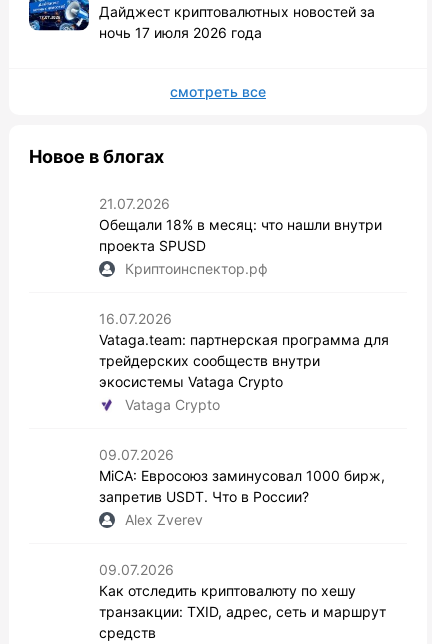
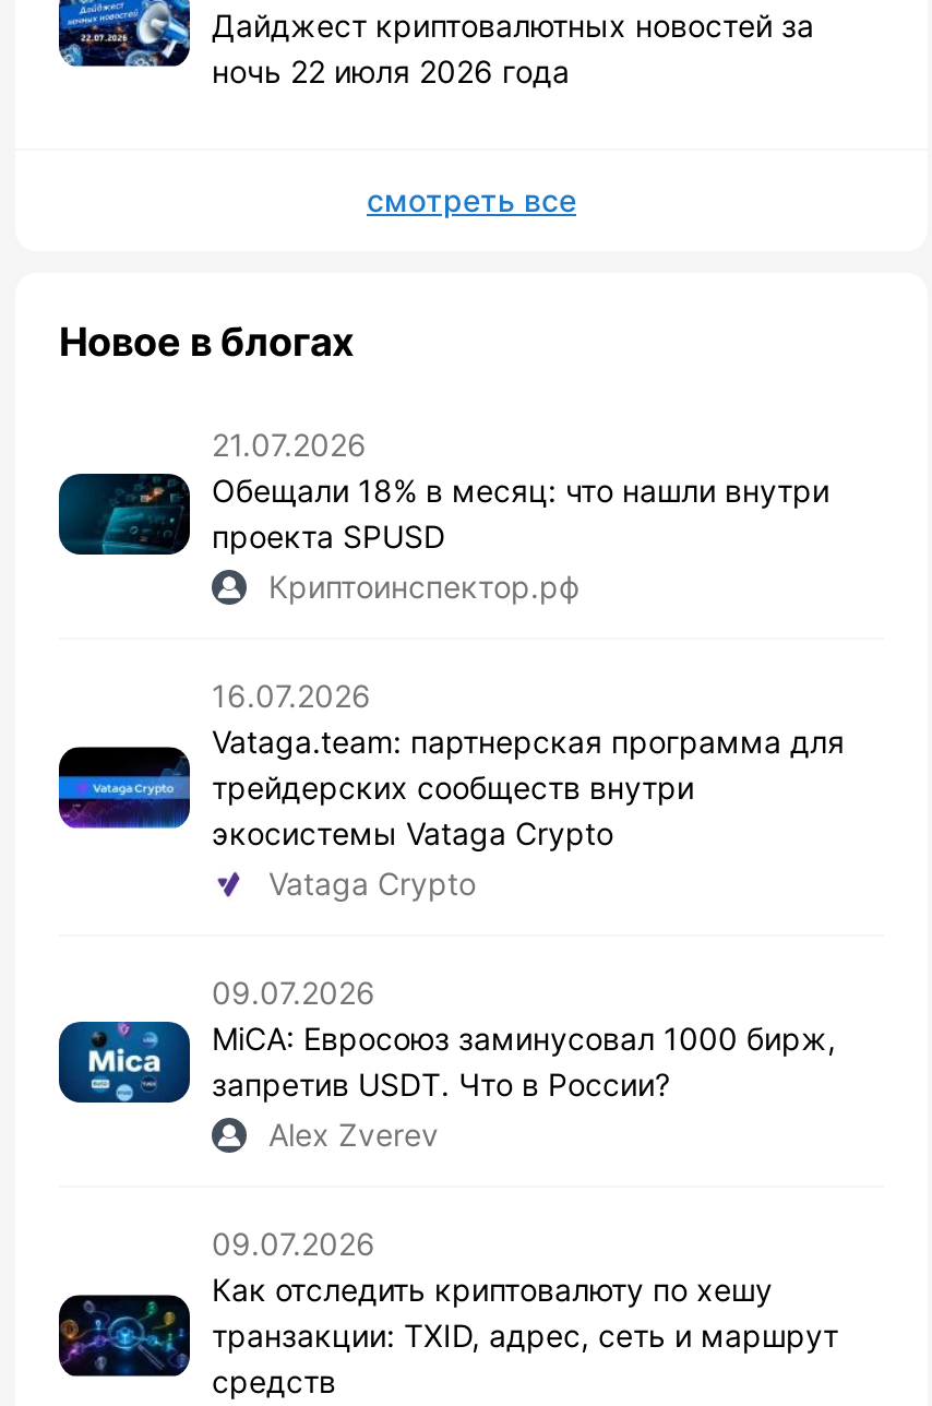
[99,24,262,41] ночь 17 июля 2026 года -> [212,53,570,90] ночь 22 июля 2026 года
none -> [57,472,192,557] [image]
none -> [57,744,192,830] [image]
none -> [57,1020,192,1105] [image]
none -> [57,1292,192,1380] [image]

